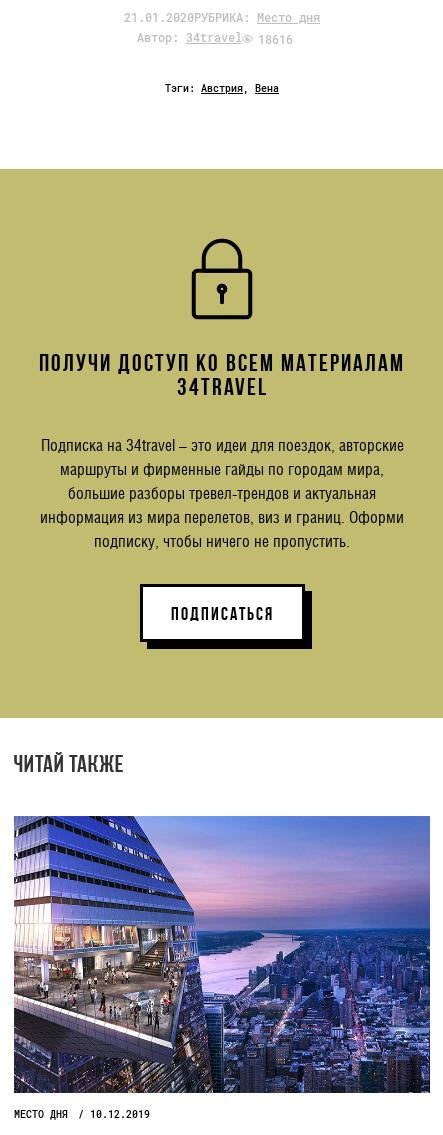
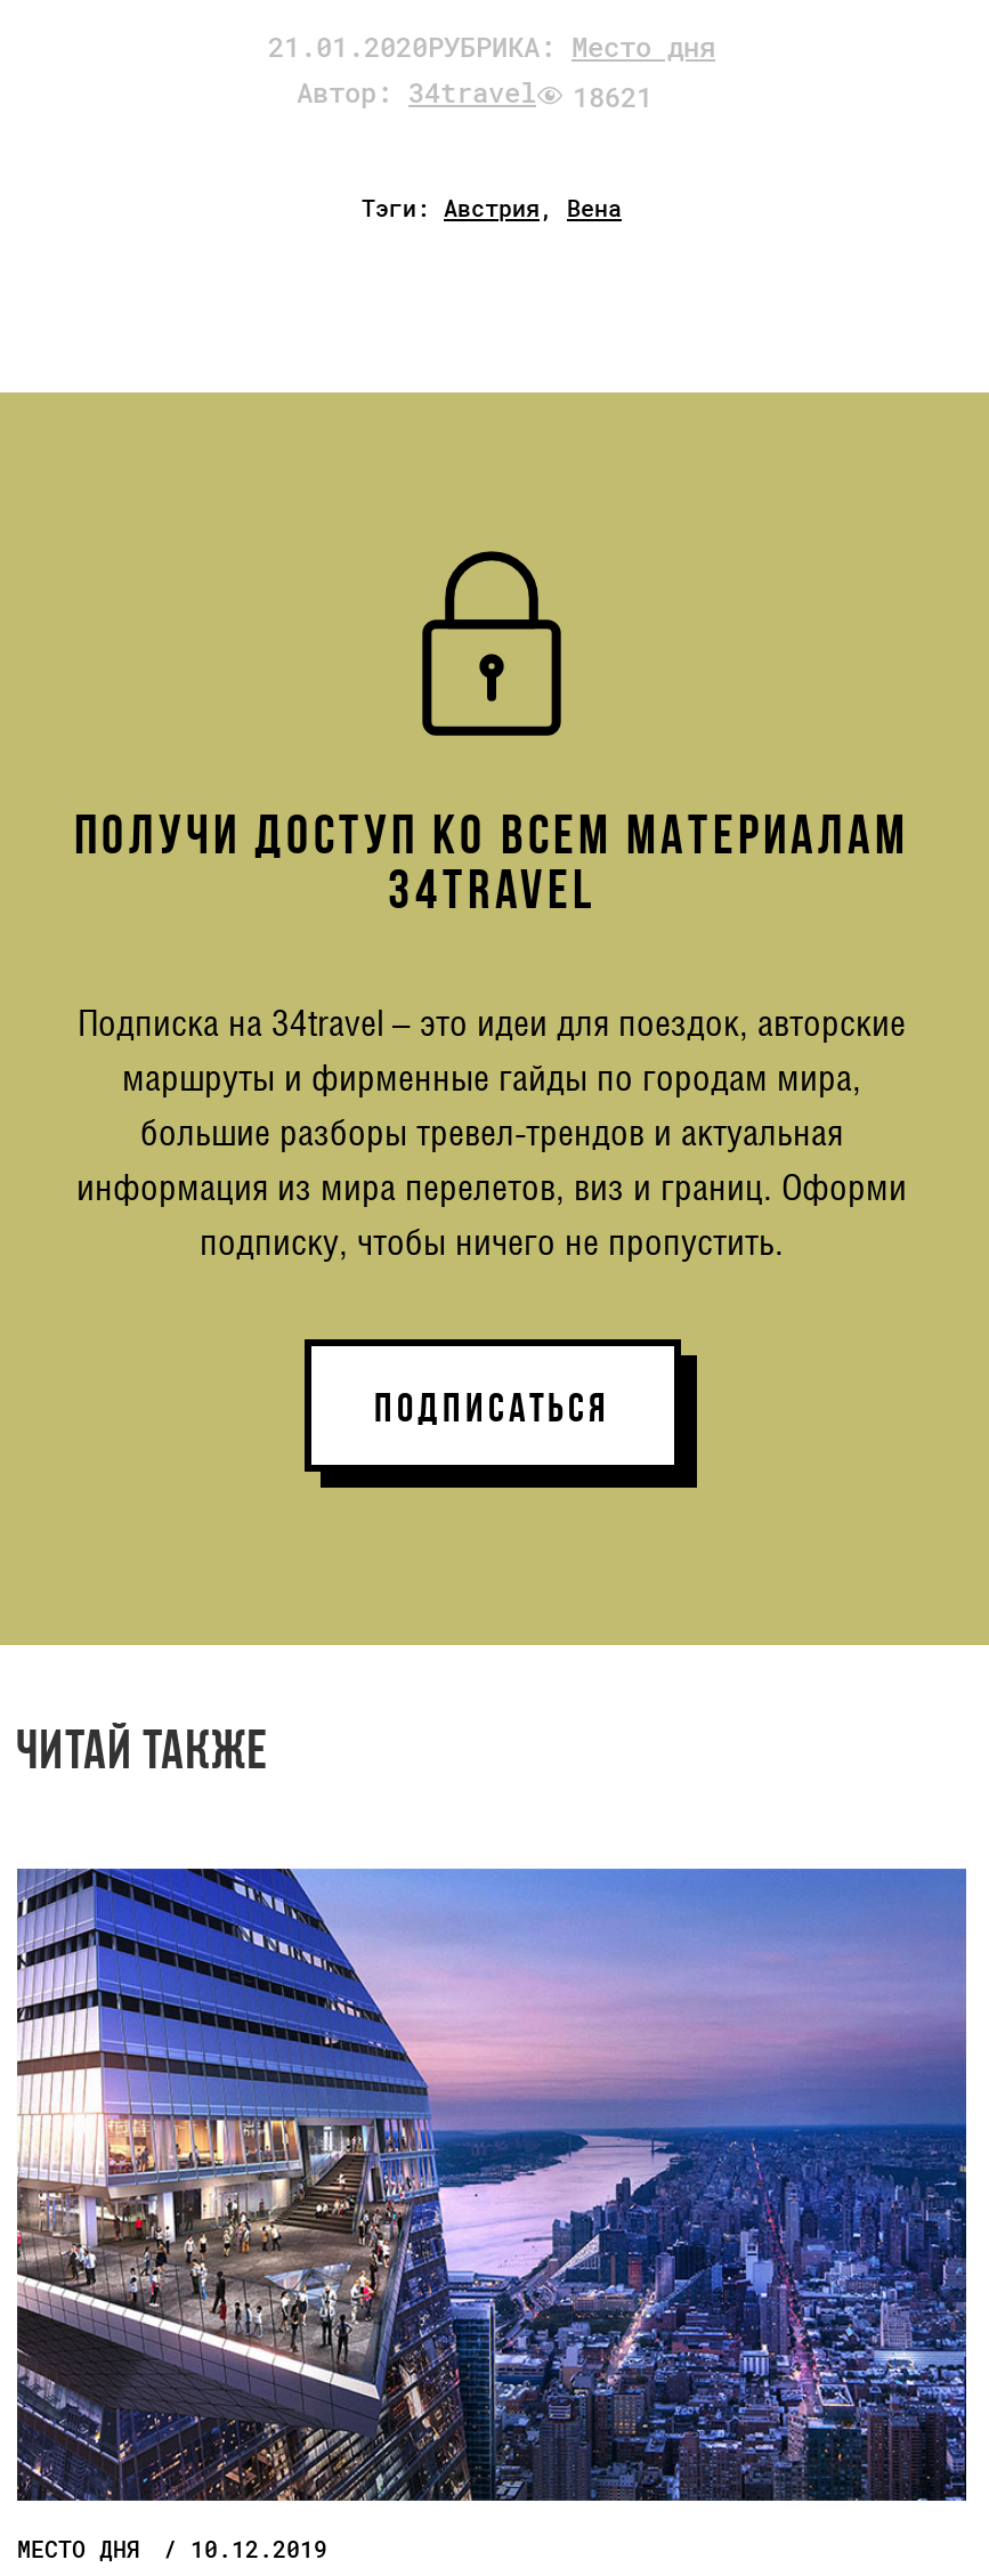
[136,29,292,47] Автор: 34travel 18616 -> [297,73,652,114] Автор: 34travel 18621

